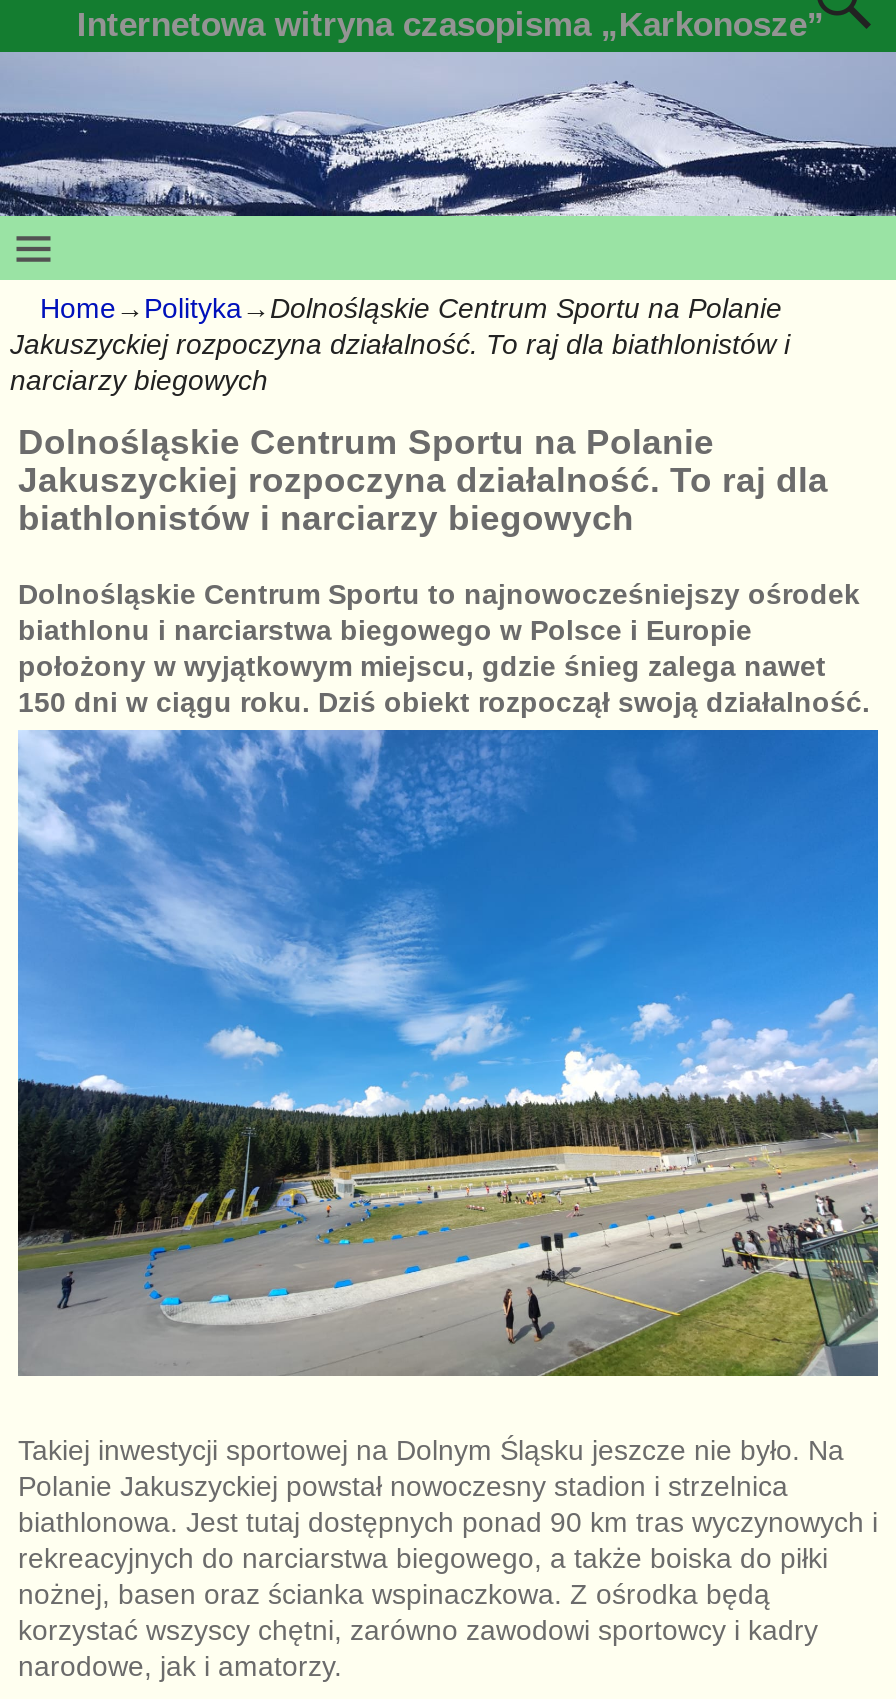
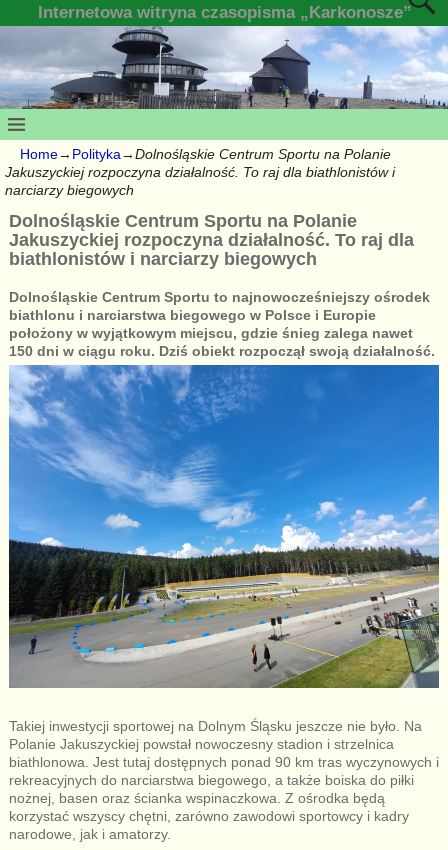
[6,52,890,218] [image] -> [3,26,445,110] [image]

